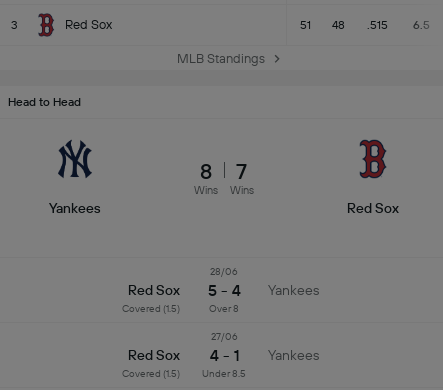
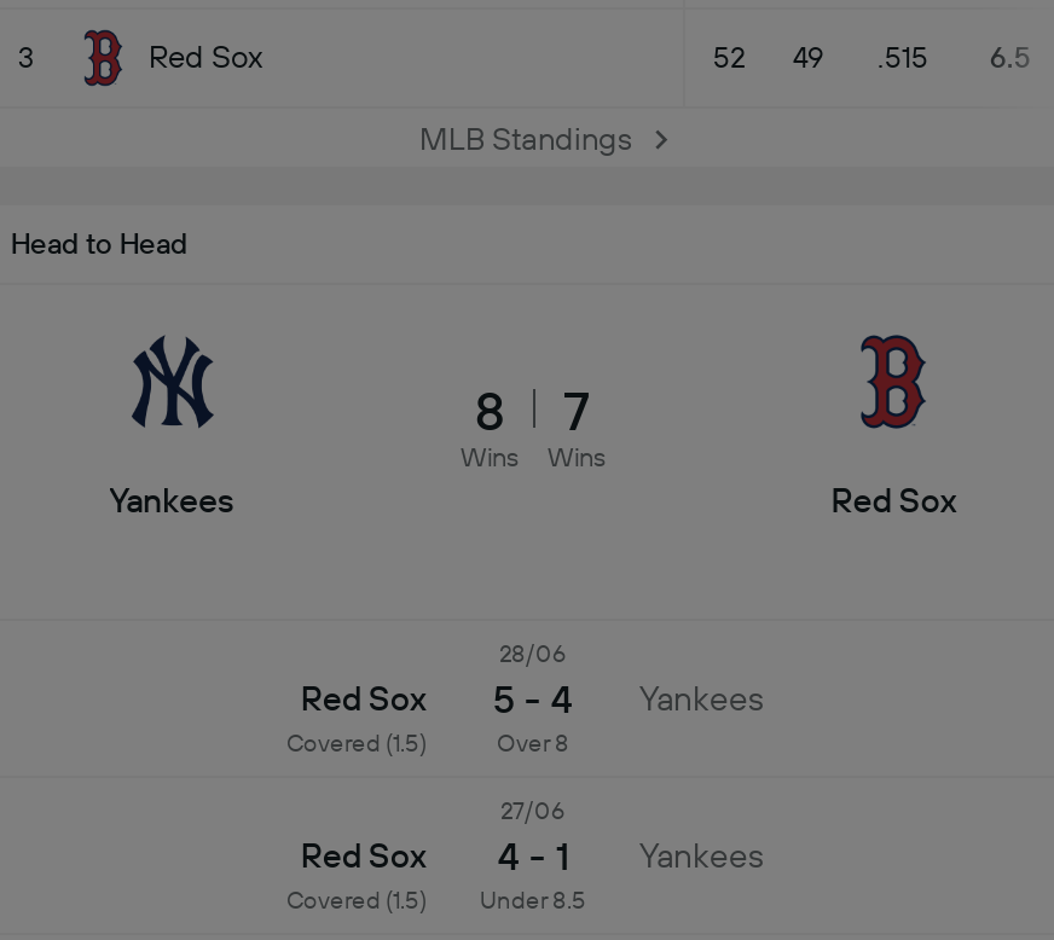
[299,18,310,32] 51 -> [713,41,745,75] 52
[331,18,344,32] 48 -> [793,41,824,75] 49

